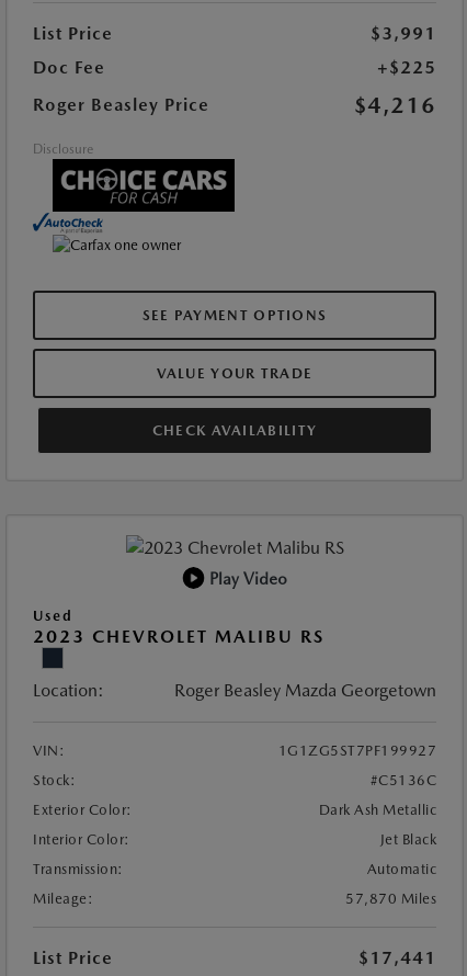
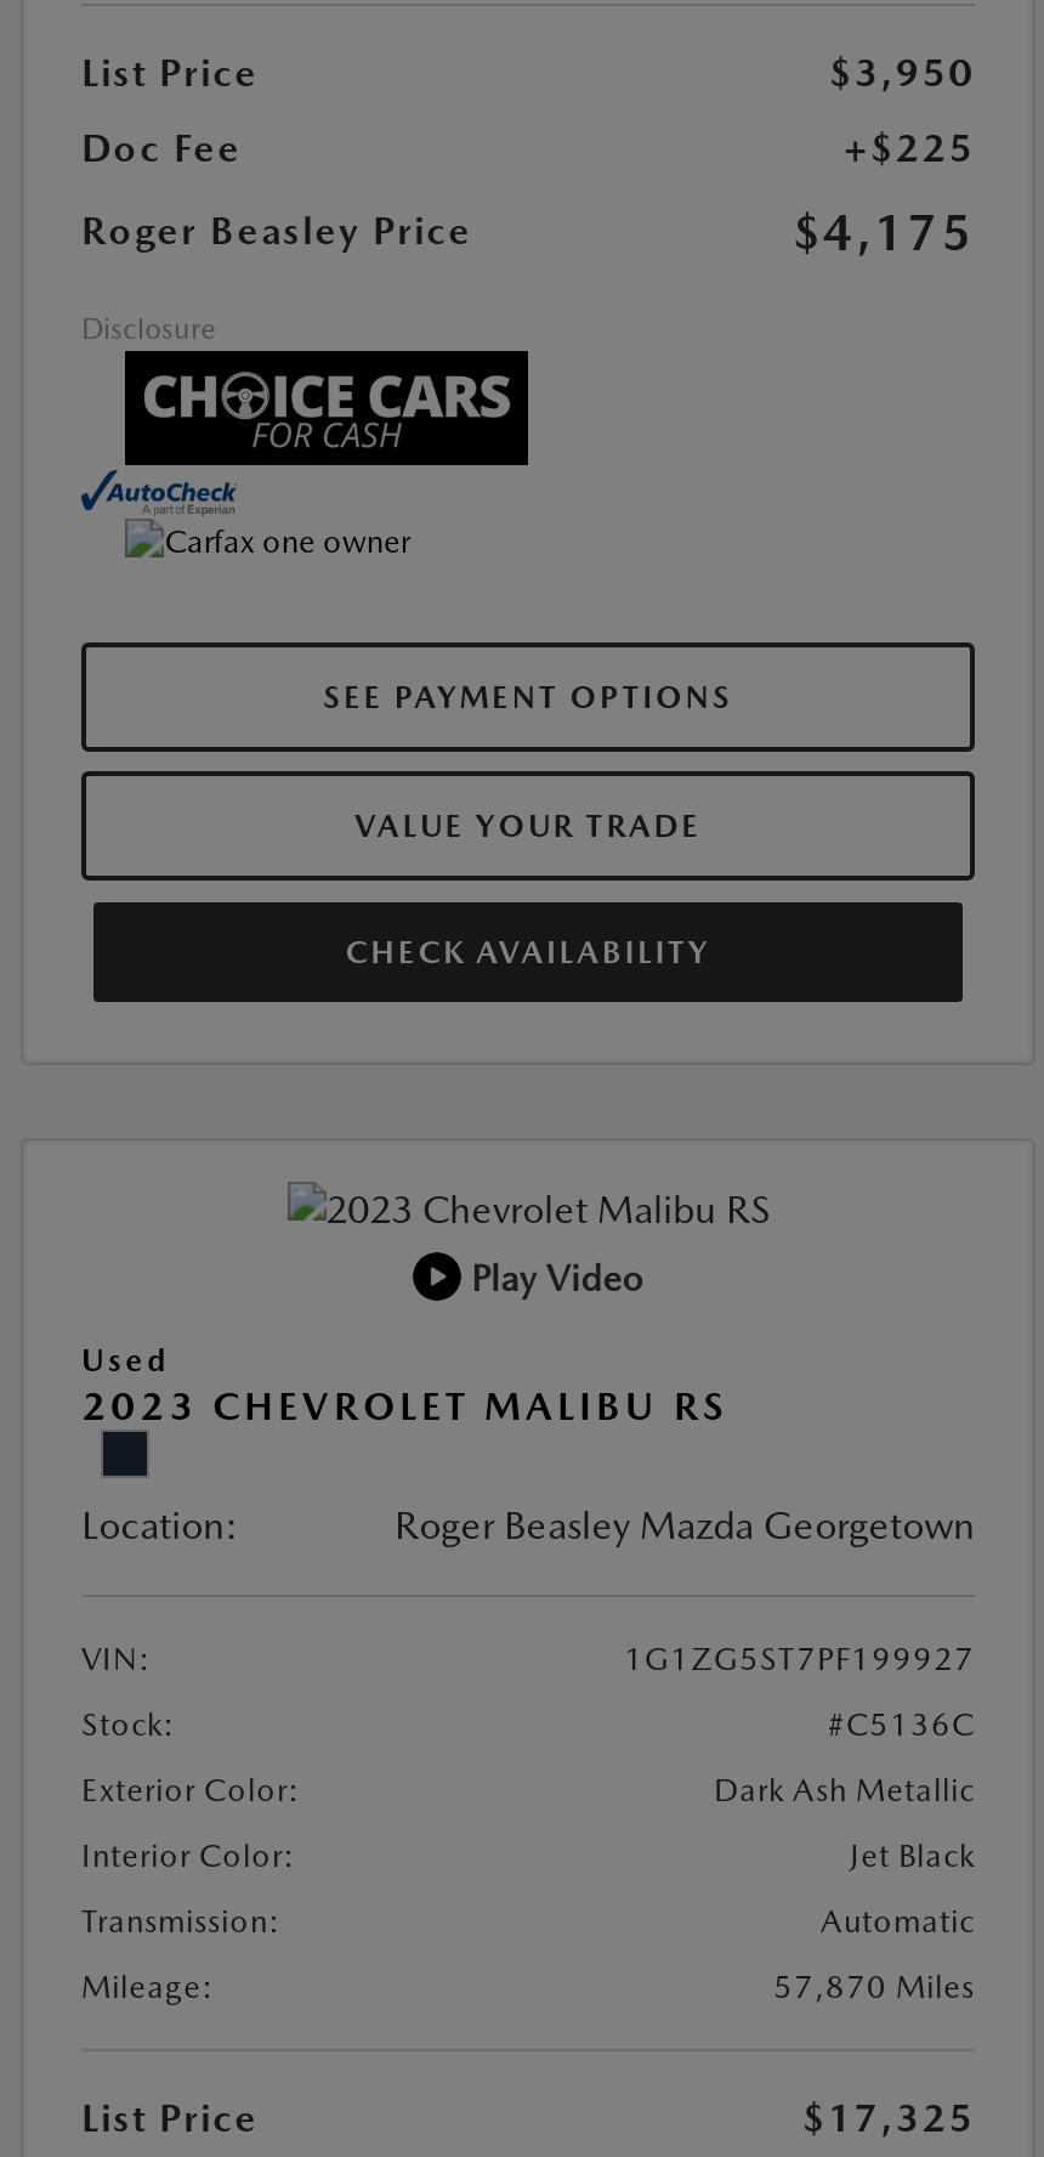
[371,23,436,44] $3,991 -> [829,50,975,96] $3,950
[354,93,436,119] $4,216 -> [793,203,975,261] $4,175
[358,947,436,968] $17,441 -> [802,2095,975,2141] $17,325

